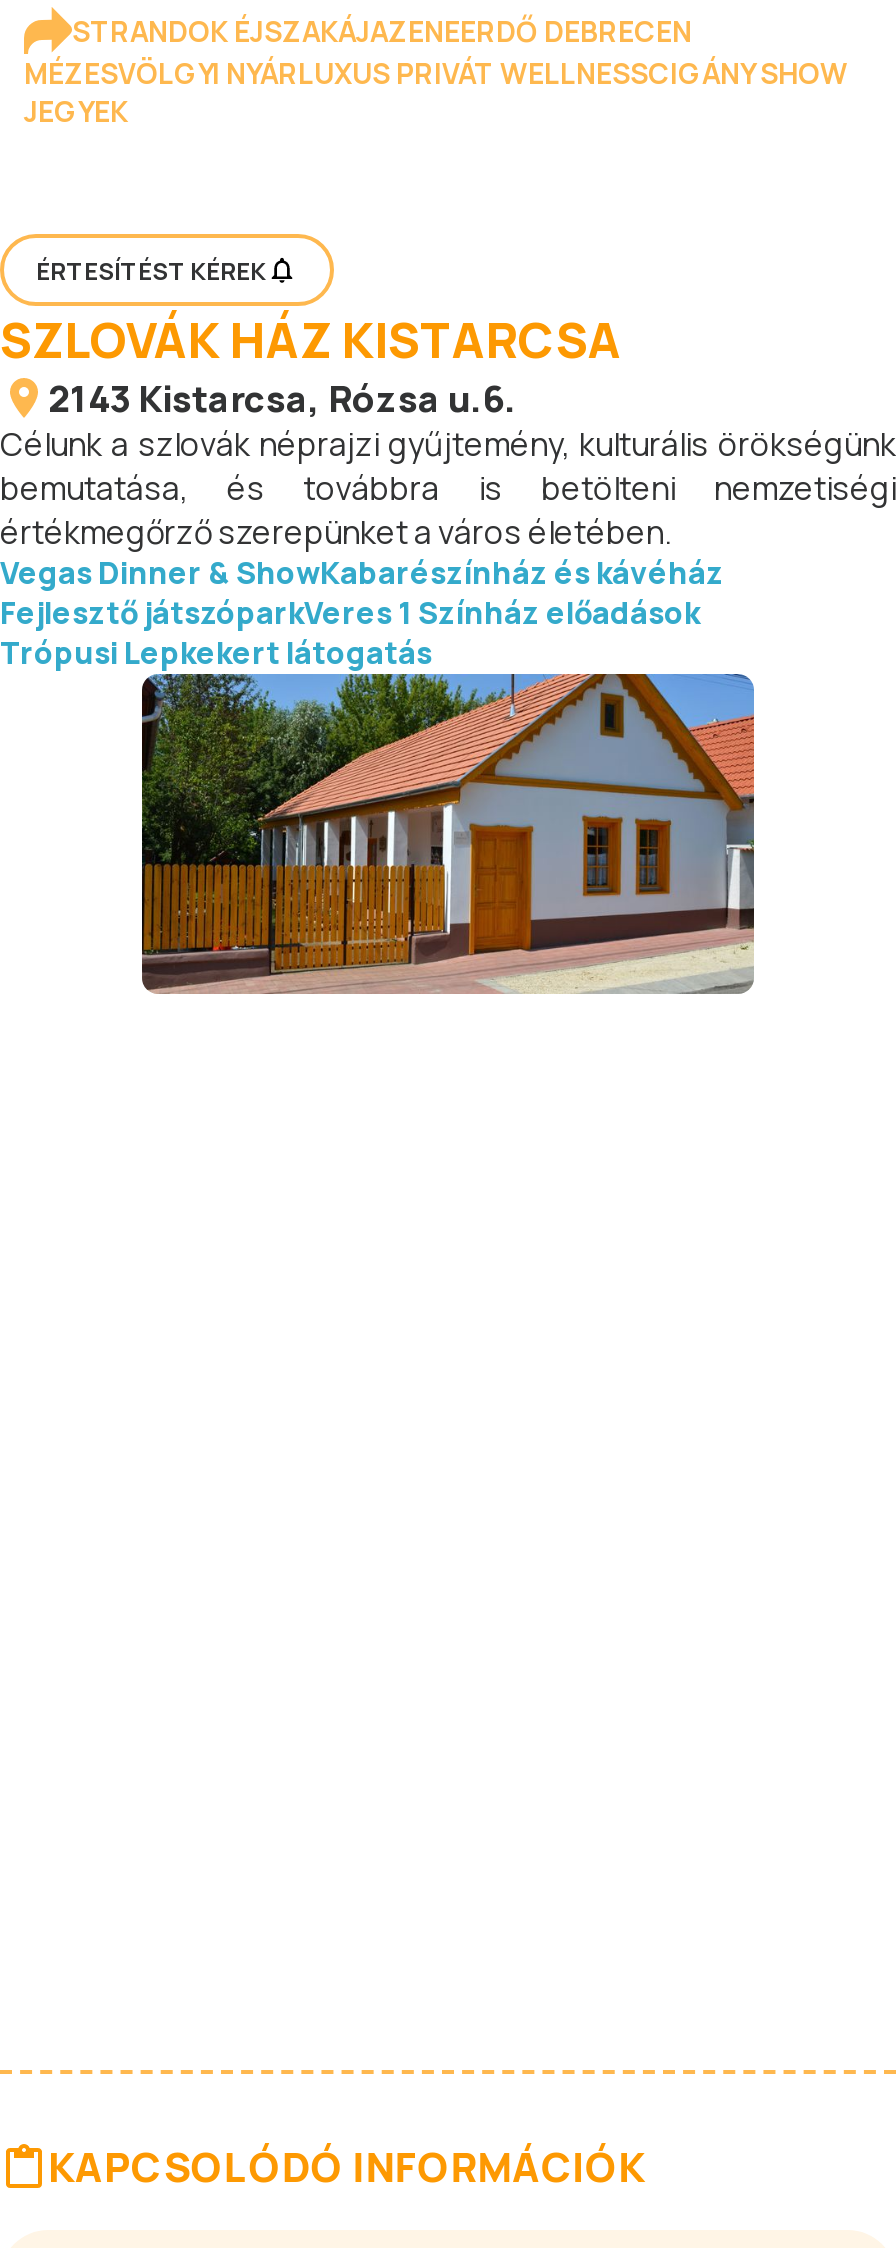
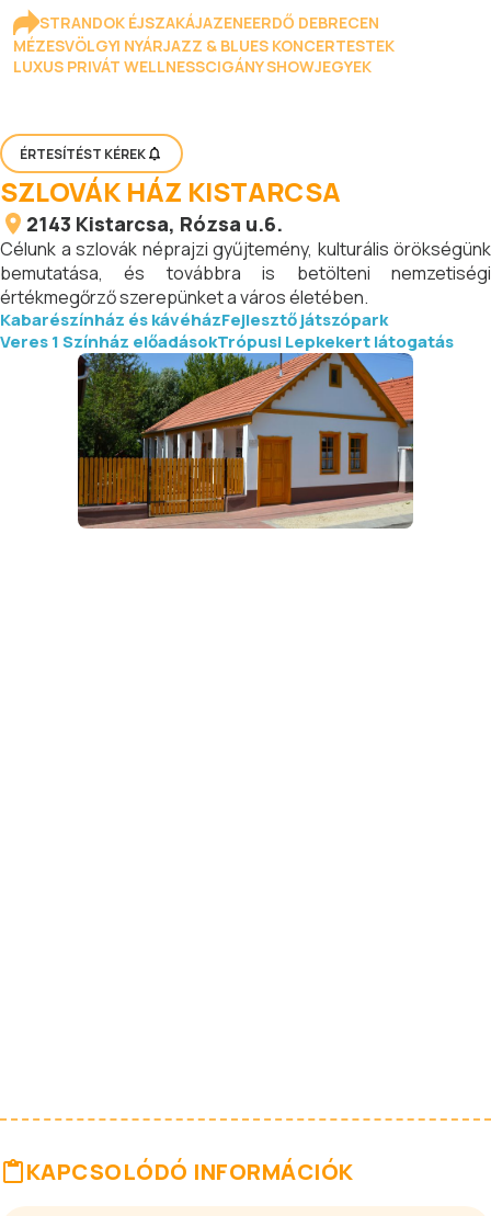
[24,54,848,130] MÉZESVÖLGYI NYÁRLUXUS PRIVÁT WELLNESSCIGÁNY SHOW | JEGYEK -> [13,35,395,77] MÉZESVÖLGYI NYÁRJAZZ & BLUES KONCERTESTEK | LUXUS PRIVÁT WELLNESSCIGÁNY SHOWJEGYEK
[0,552,724,674] Vegas Dinner & ShowKabarészínház és kávéház | Fejlesztő játszóparkVeres 1 Színház előadások | Trópusi Lepkekert látogatás -> [0,308,454,353] Kabarészínház és kávéházFejlesztő játszópark | Veres 1 Színház előadásokTrópusi Lepkekert látogatás

